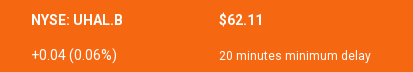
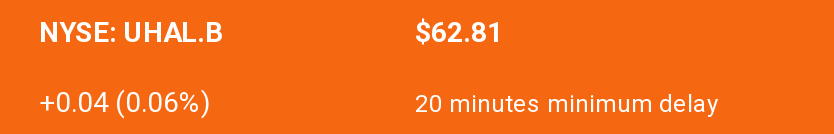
[219,12,263,28] $62.11 -> [415,16,503,48] $62.81

